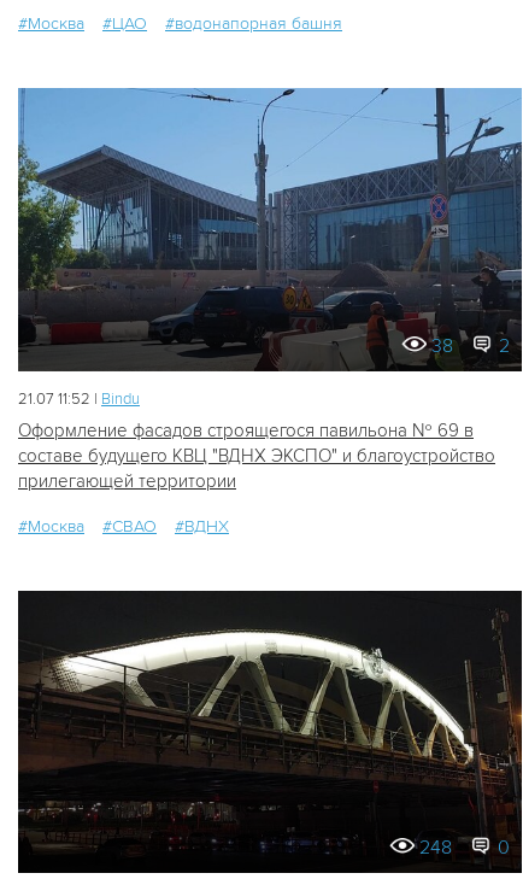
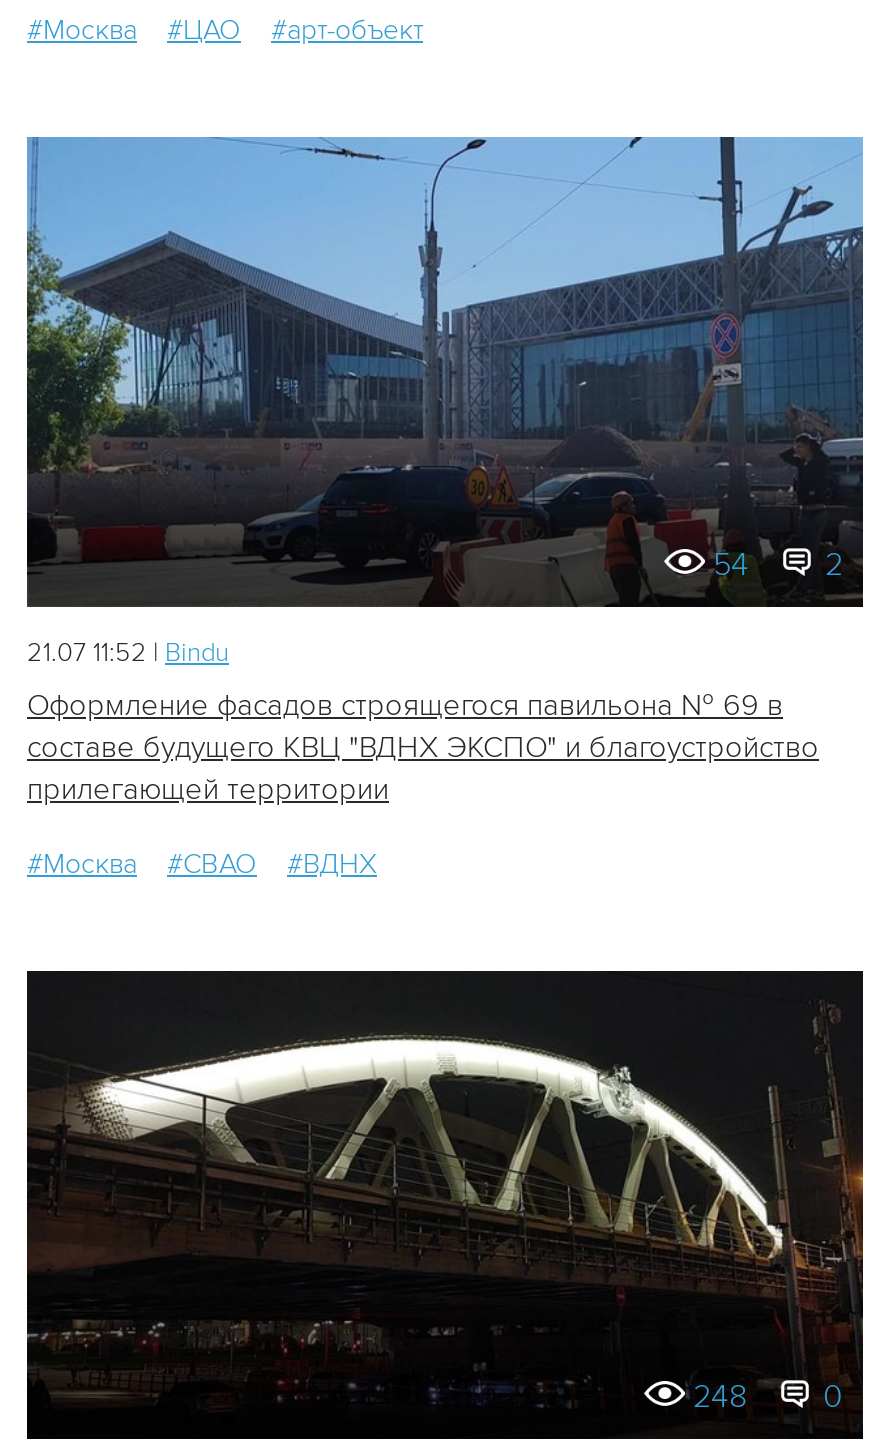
[165,13,342,34] #водонапорная башня -> [271,13,423,47] #арт-объект
[431,334,510,358] 38 2 -> [713,544,843,584] 54 2

